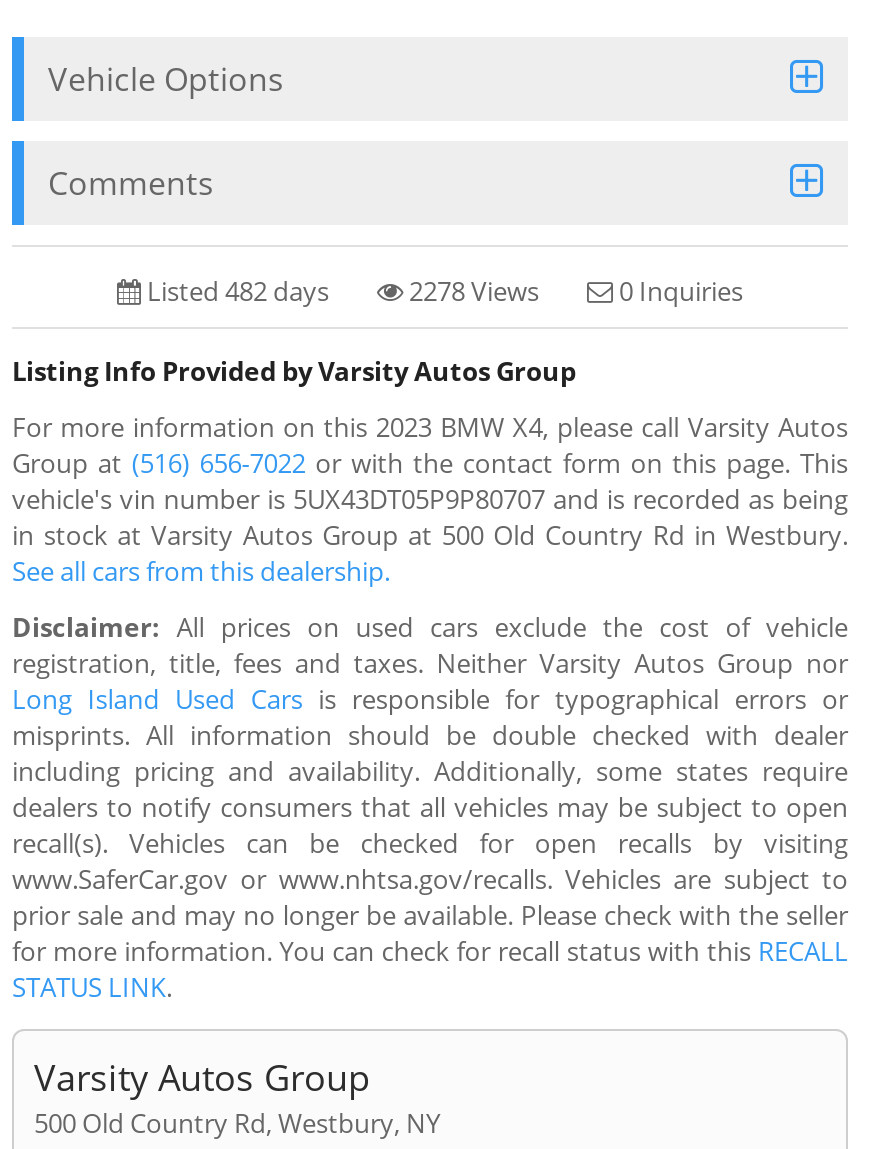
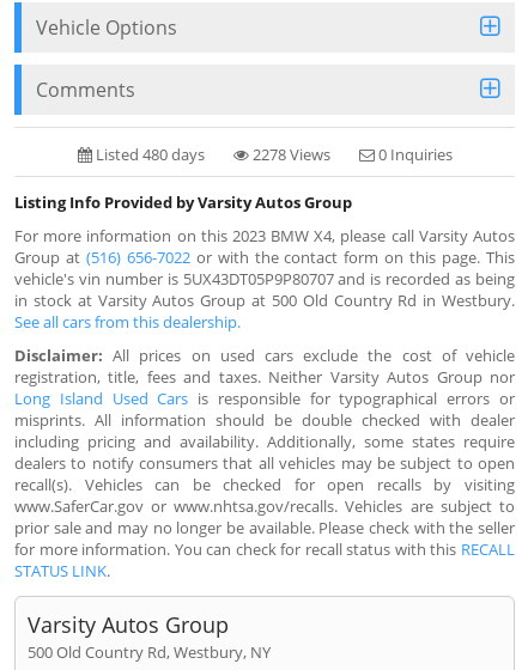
[141,272,329,308] Listed 482 days -> [92,143,204,165] Listed 480 days

